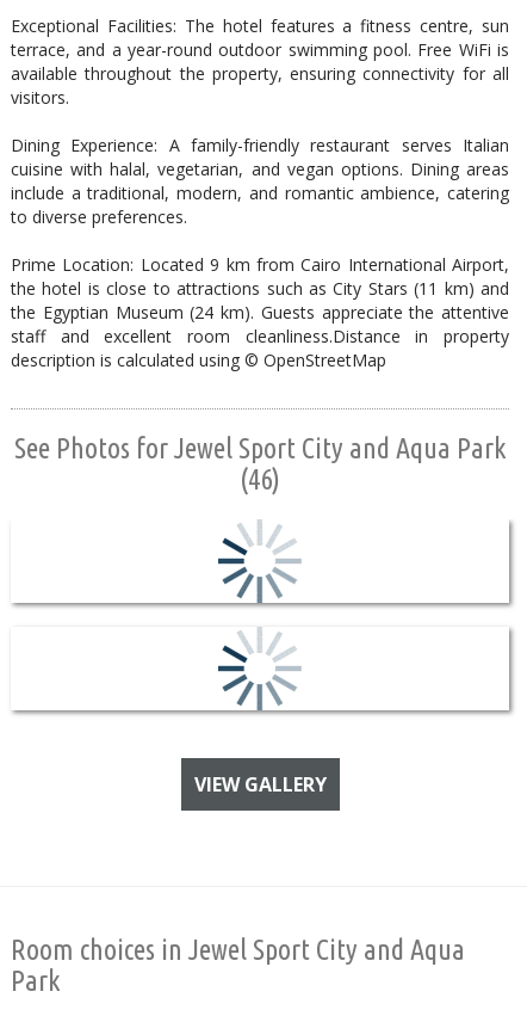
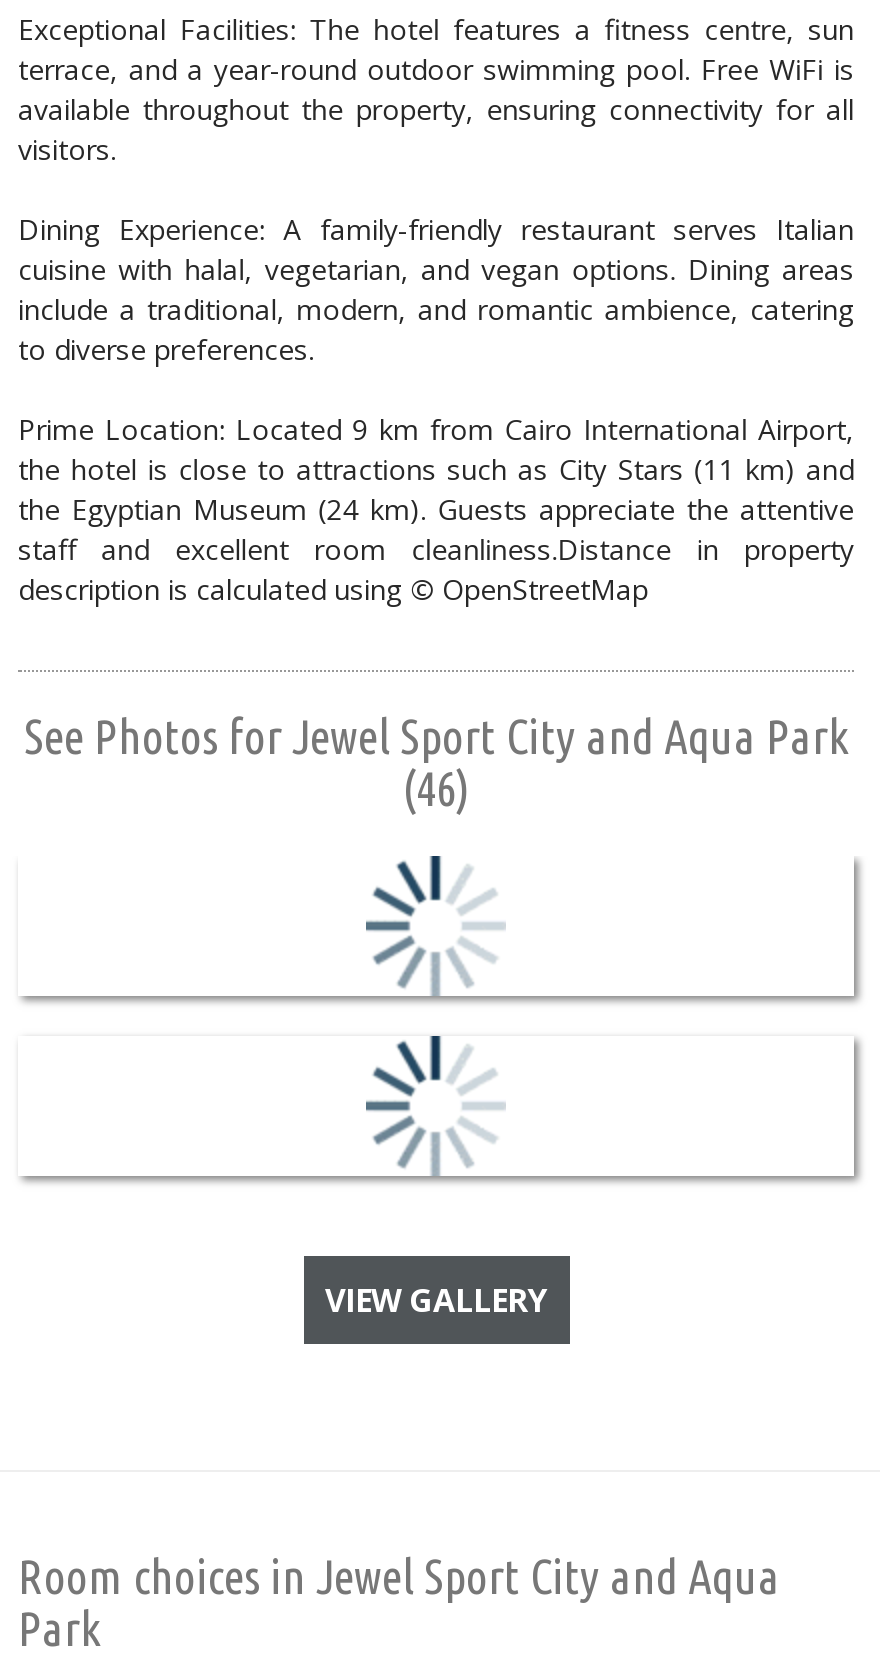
[219,519,299,603] [image] -> [370,854,490,992] [image]
[219,627,299,710] [image] -> [370,1034,490,1172] [image]

